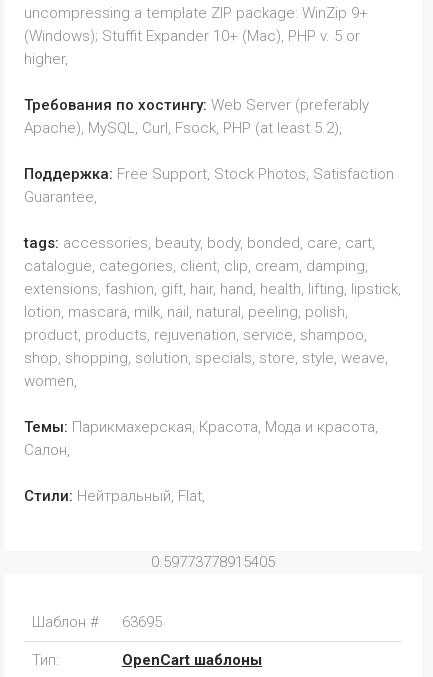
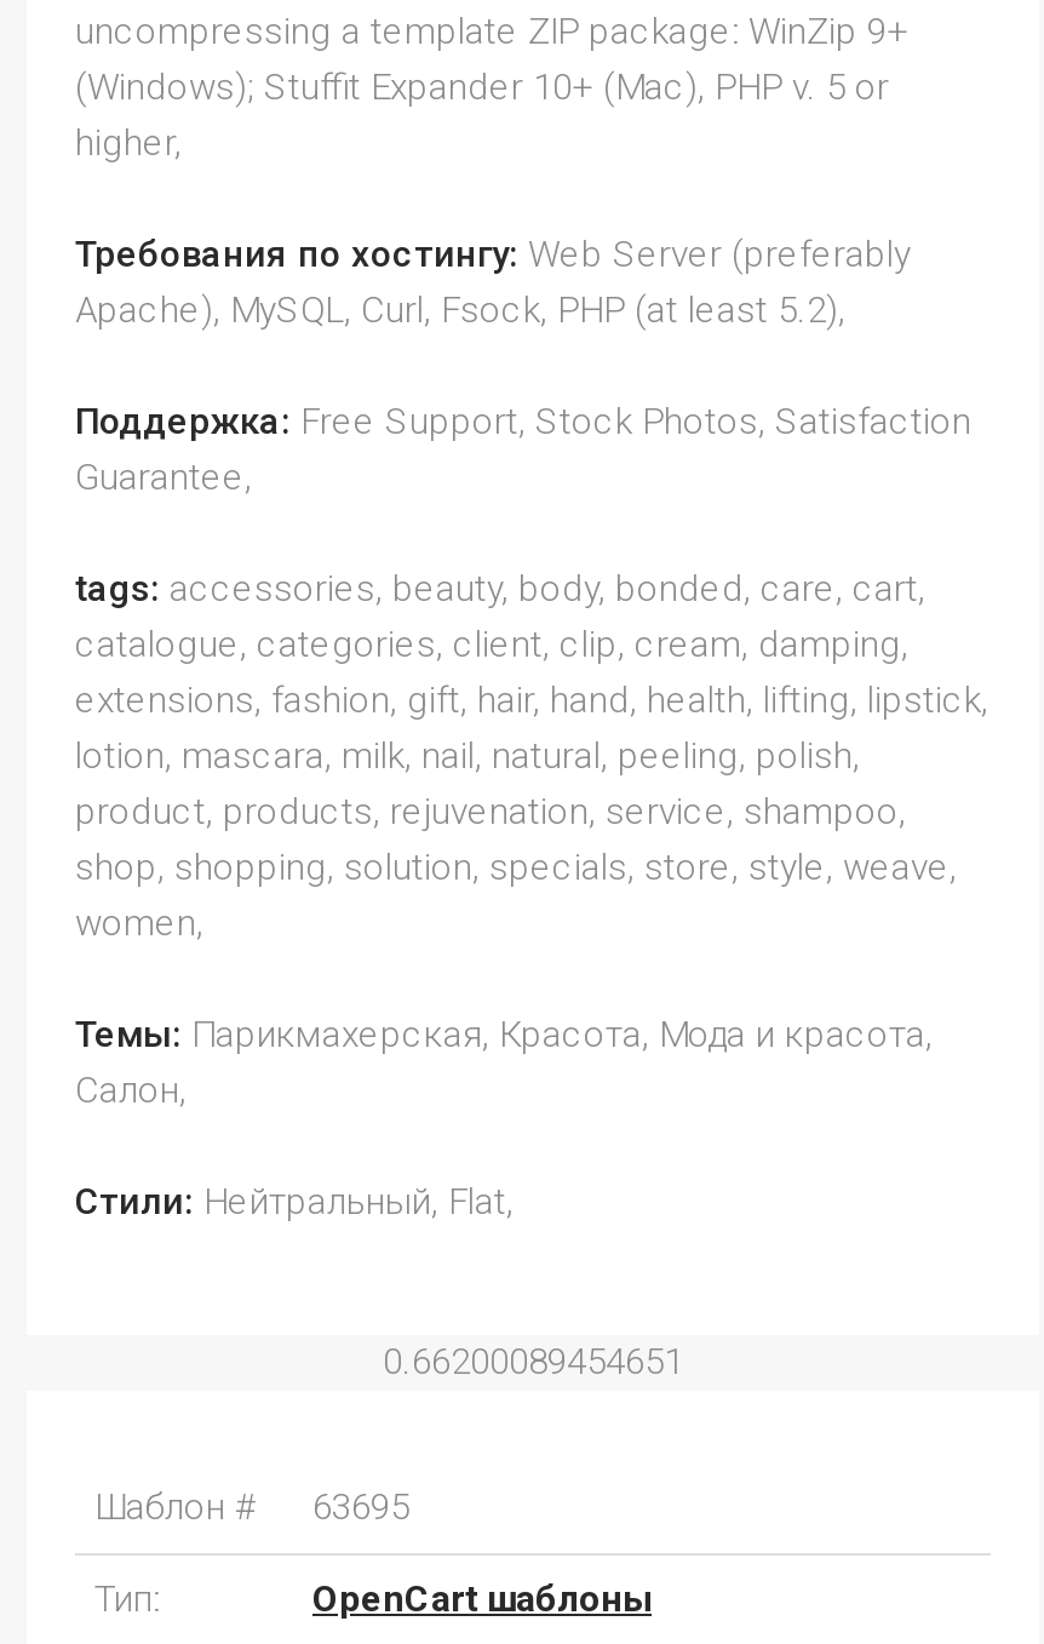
[151,553,275,571] 0.59773778915405 -> [383,1339,683,1383] 0.66200089454651

